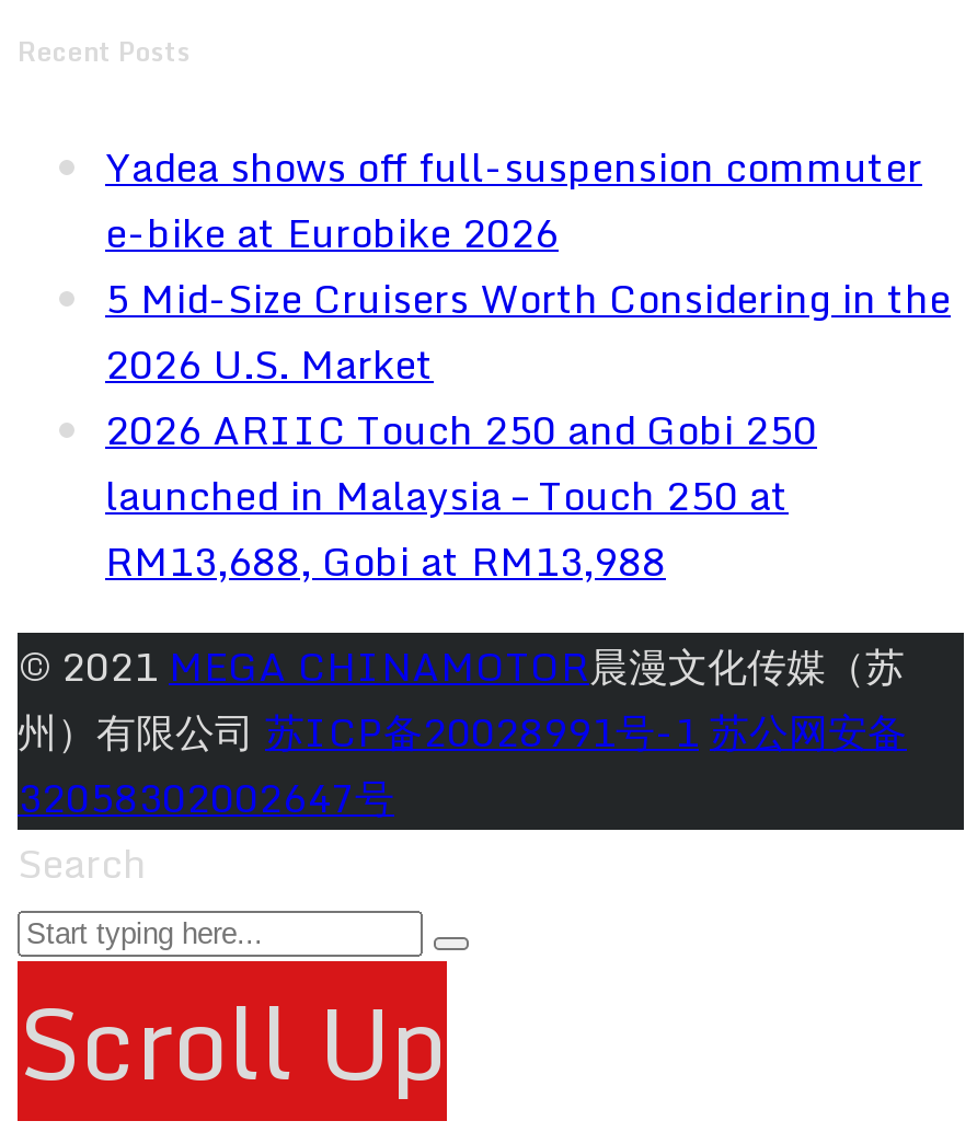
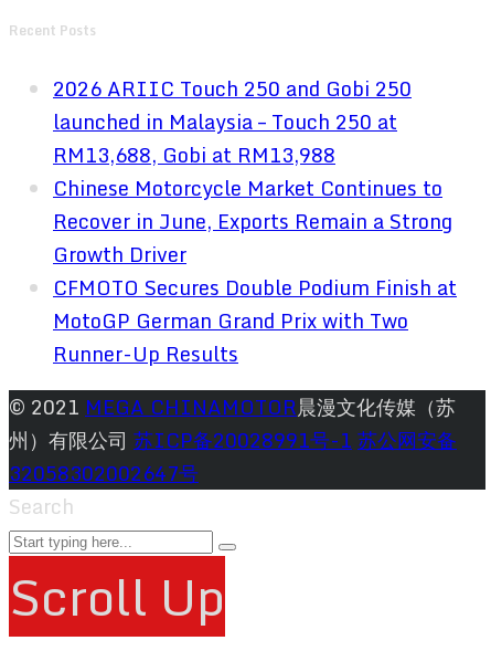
[105,134,951,397] Yadea shows off full-suspension commuter | e-bike at Eurobike 2026 | 5 Mid-Size Cruisers Worth Considering in the | 2026 U.S. Market -> none
moved [105,397,817,594] -> [53,72,412,172]: 2026 ARIIC Touch 250 and Gobi 250 | launched in Malaysia – Touch 250 at | RM13,688, Gobi at RM13,988
none -> [53,172,457,370] Chinese Motorcycle Market Continues to | Recover in June, Exports Remain a Strong | Growth Driver | CFMOTO Secures Double Podium Finish at | MotoGP German Grand Prix with Two | Runner-Up Results

